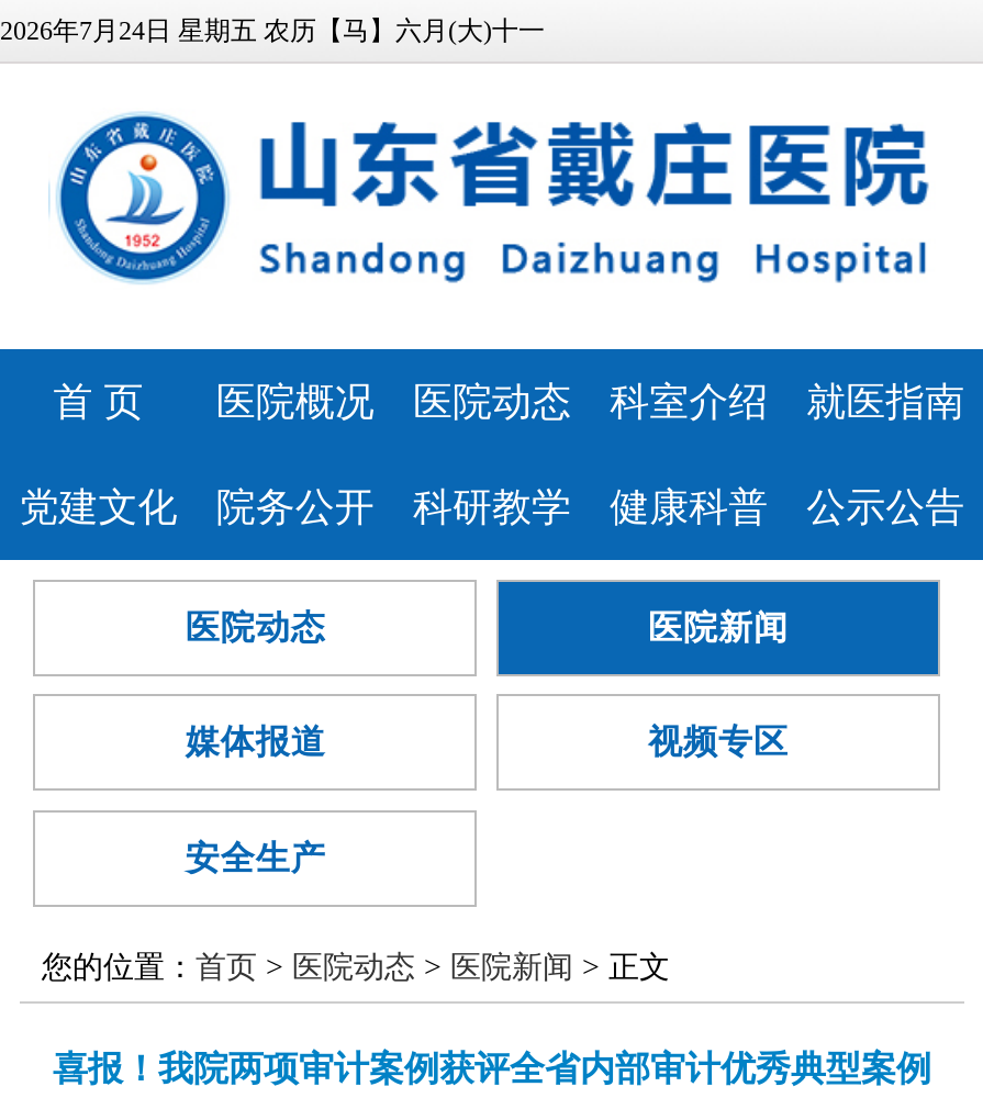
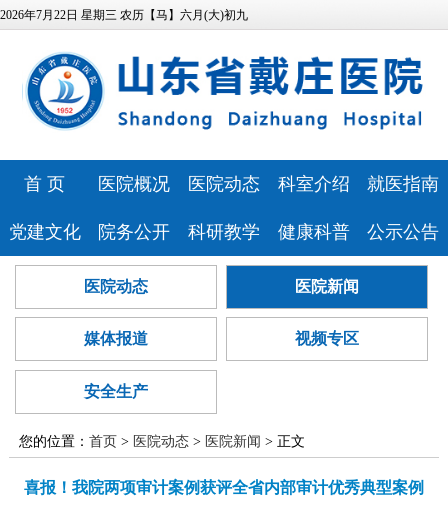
[0,15,545,46] 2026年7月24日 星期五 农历【马】六月(大)十一 -> [0,8,248,22] 2026年7月22日 星期三 农历【马】六月(大)初九

